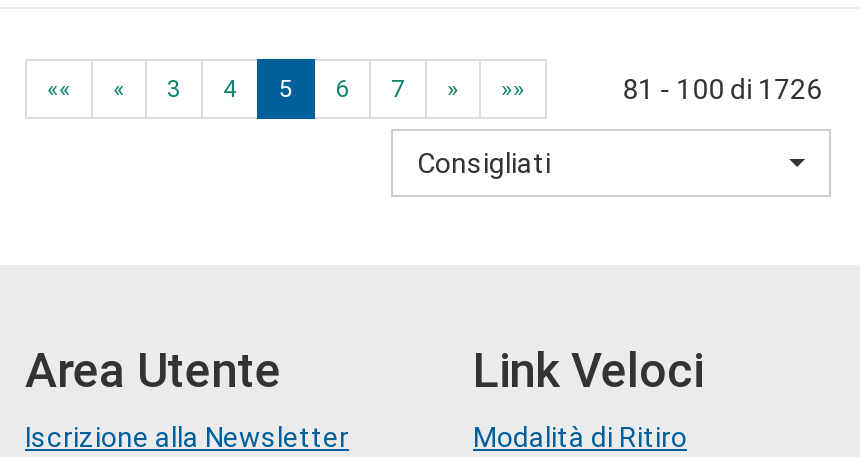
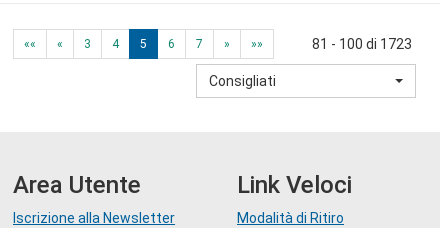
[622,72,822,104] 81 - 100 di 1726 -> [312,35,412,51] 81 - 100 di 1723

